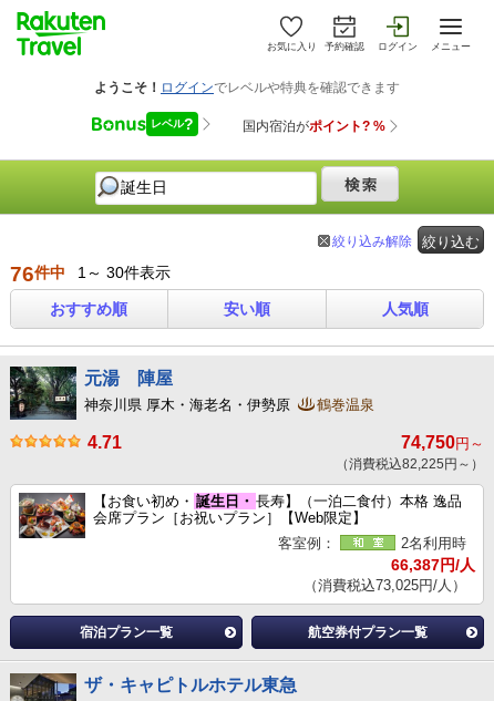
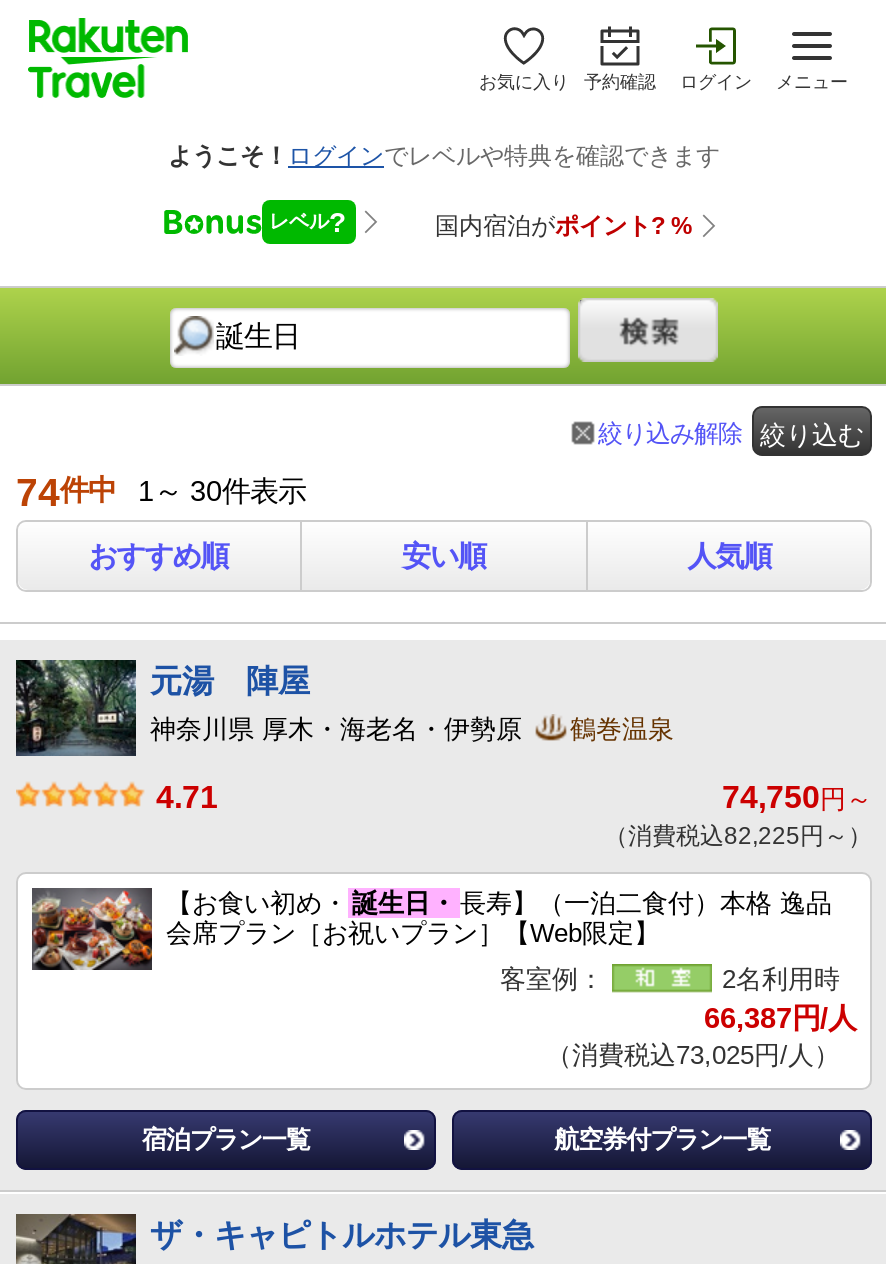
[10,262,171,286] 76件中 1～ 30件表示 -> [16,472,306,514] 74件中 1～ 30件表示

